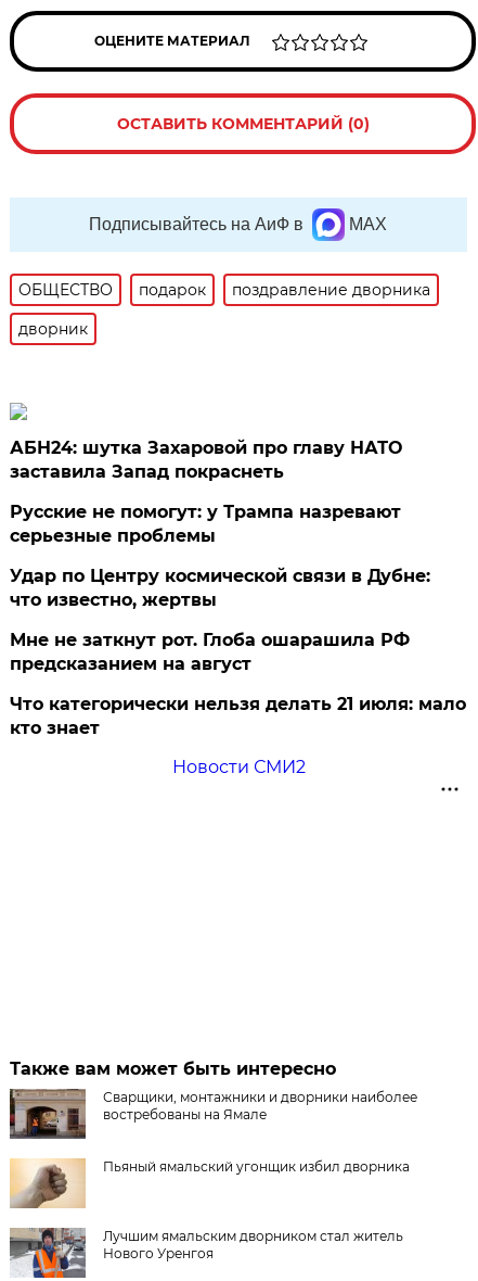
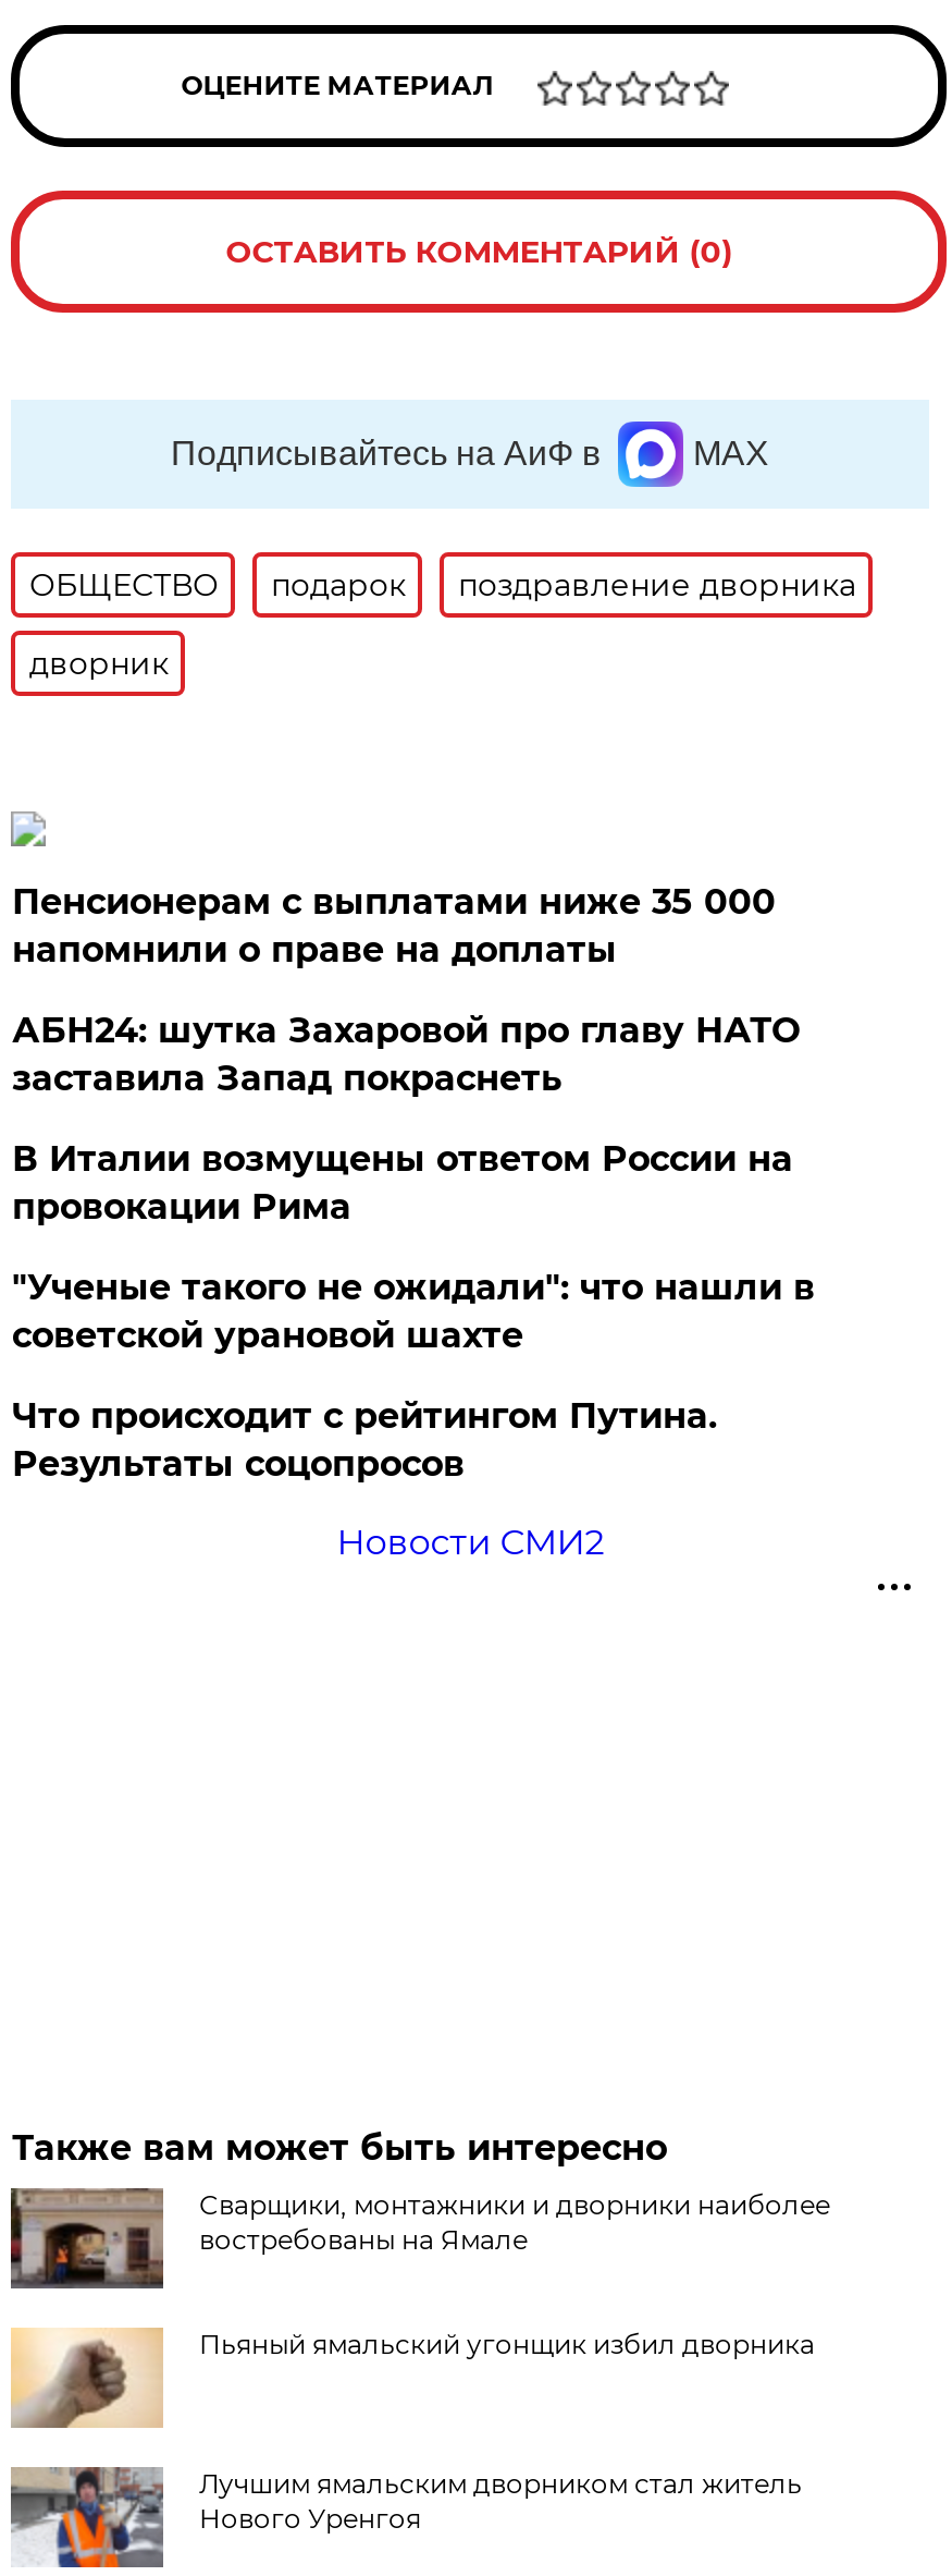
none -> [12,881,776,970] Пенсионерам с выплатами ниже 35 000 | напомнили о праве на доплаты
moved [10,437,403,482] -> [12,1010,799,1099]: АБН24: шутка Захаровой про главу НАТО | заставила Запад покраснеть
[10,502,467,738] Русские не помогут: у Трампа назревают | серьезные проблемы | Удар по Центру космической связи в Дубне: | что известно, жертвы | Мне не заткнут рот. Глоба ошарашила РФ | предсказанием на август | Что категорически нельзя делать 21 июля: мало | кто знает -> [12,1138,815,1485] В Италии возмущены ответом России на | провокации Рима | "Ученые такого не ожидали": что нашли в | советской урановой шахте | Что происходит с рейтингом Путина. | Результаты соцопросов

